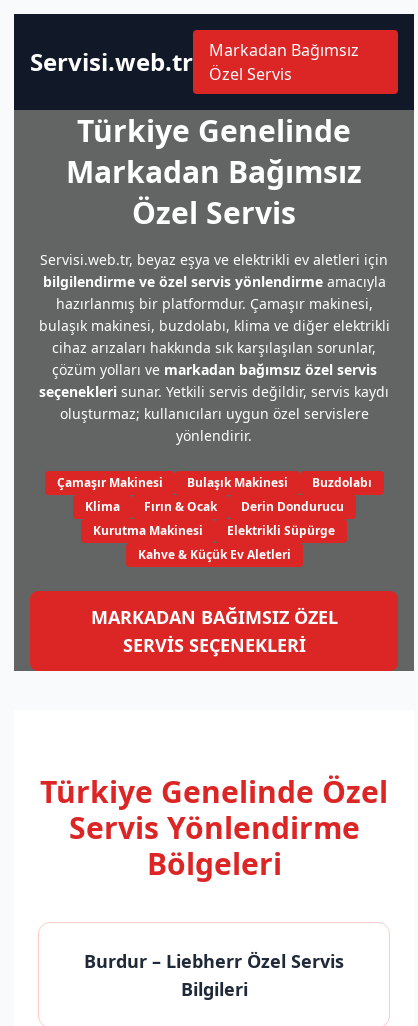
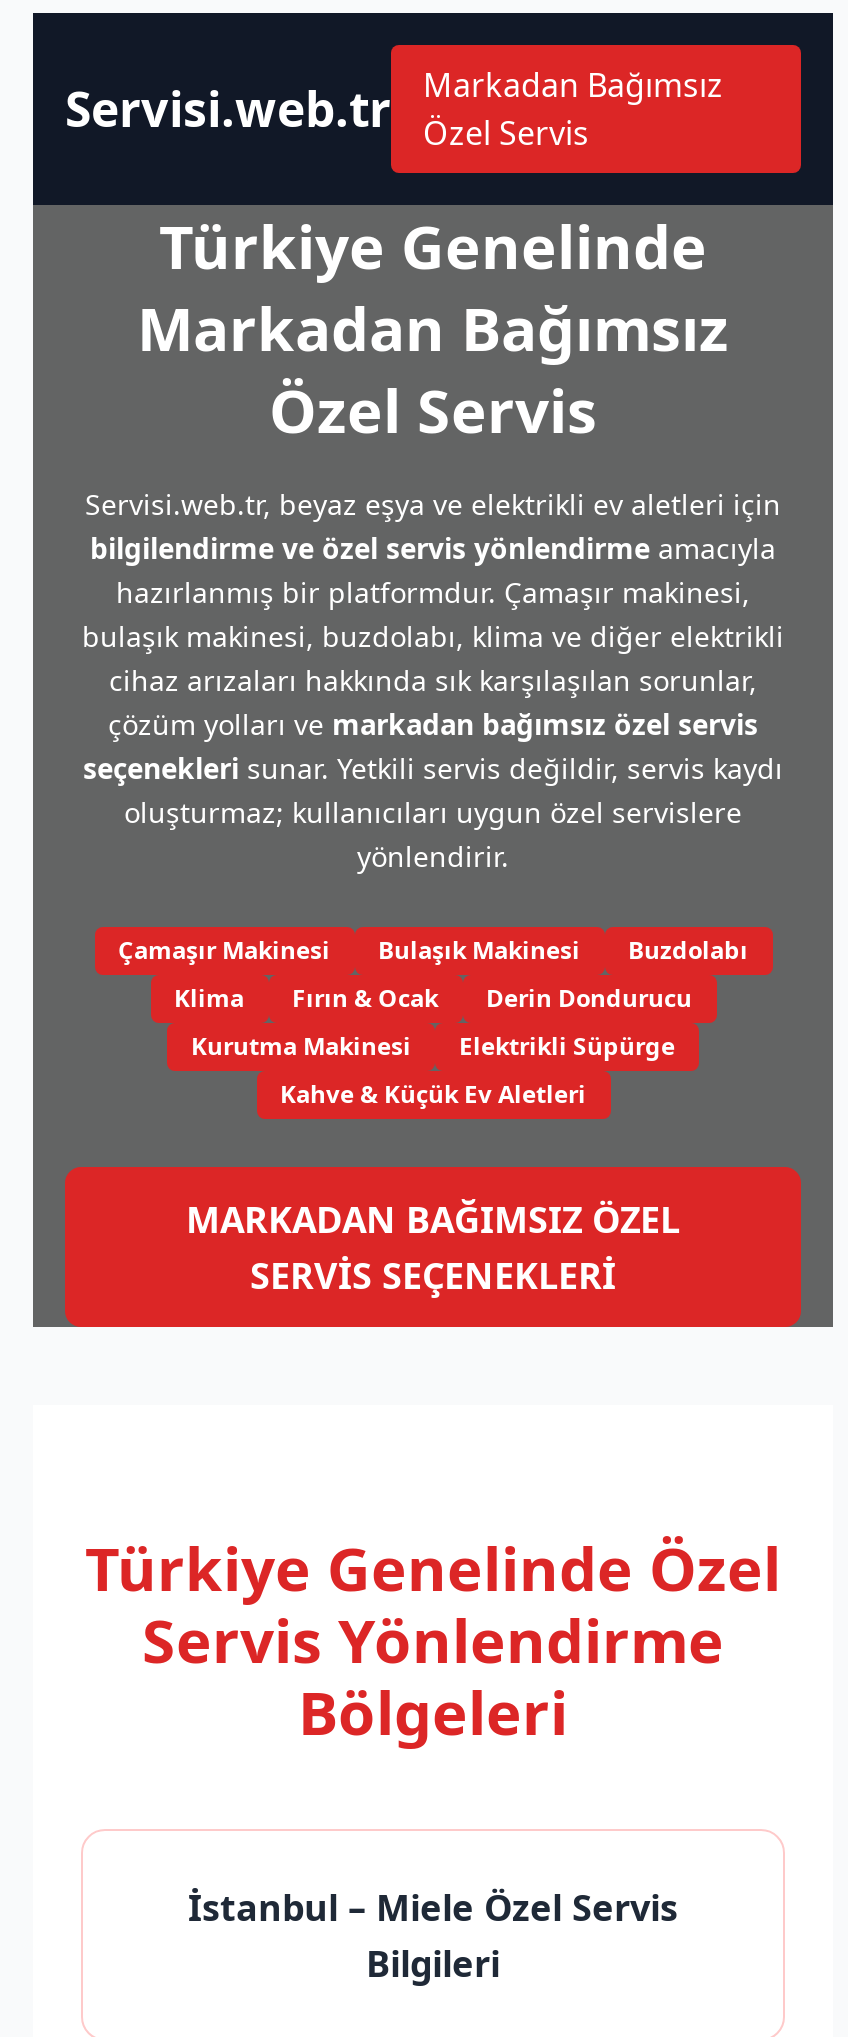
[84,949,344,973] Burdur – Liebherr Özel Servis -> [188,1883,678,1931] İstanbul – Miele Özel Servis

